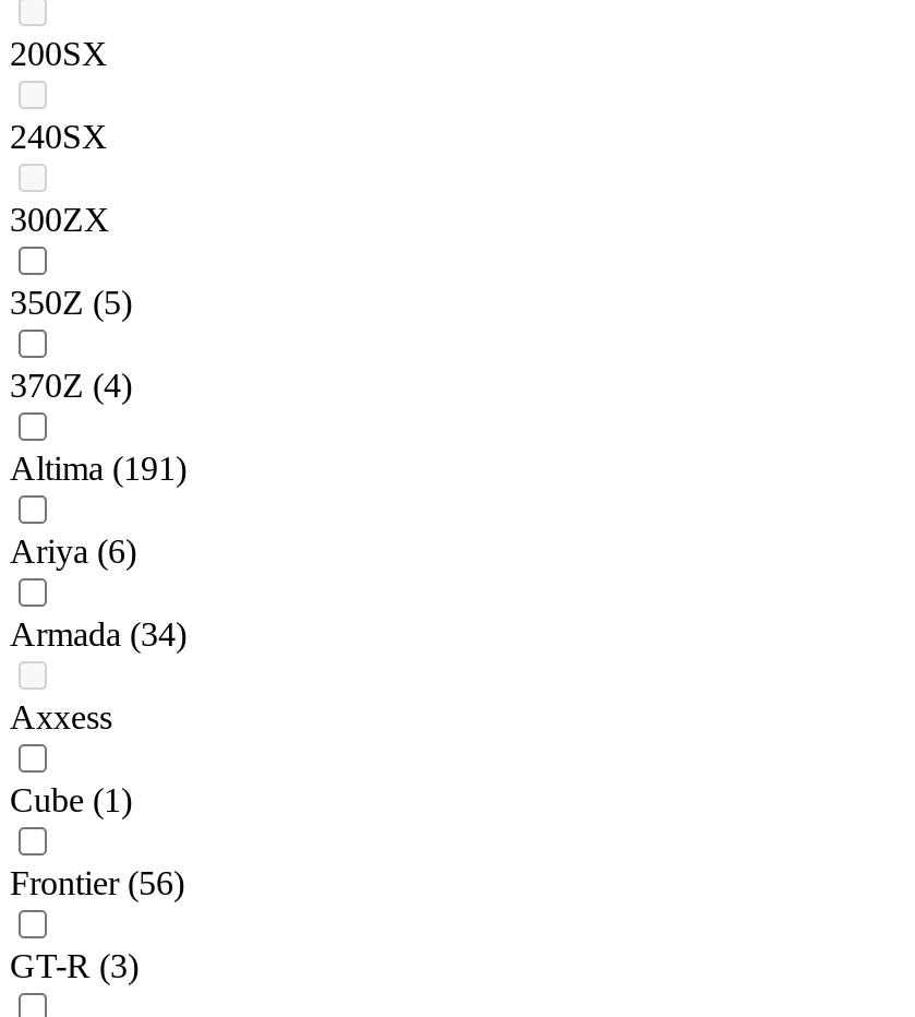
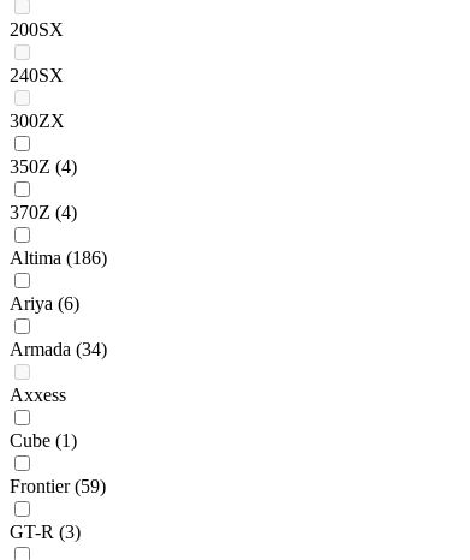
[10,285,132,322] 350Z (5) -> [10,157,77,177] 350Z (4)
[10,450,186,488] Altima (191) -> [10,248,107,268] Altima (186)
[10,865,184,902] Frontier (56) -> [10,476,106,497] Frontier (59)

